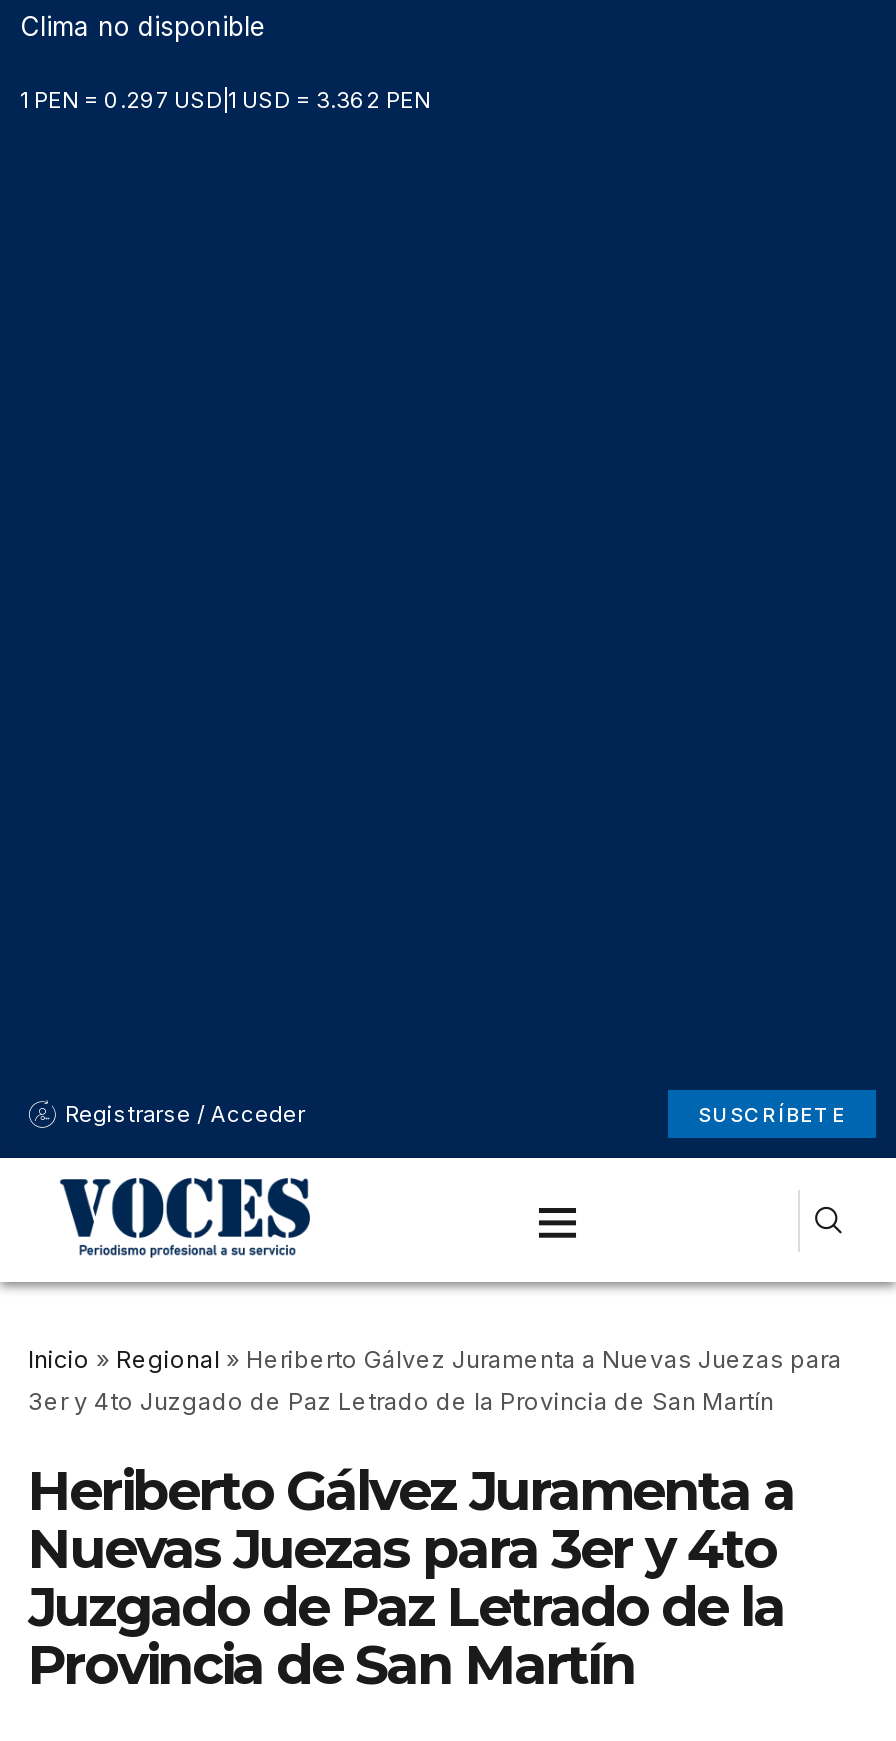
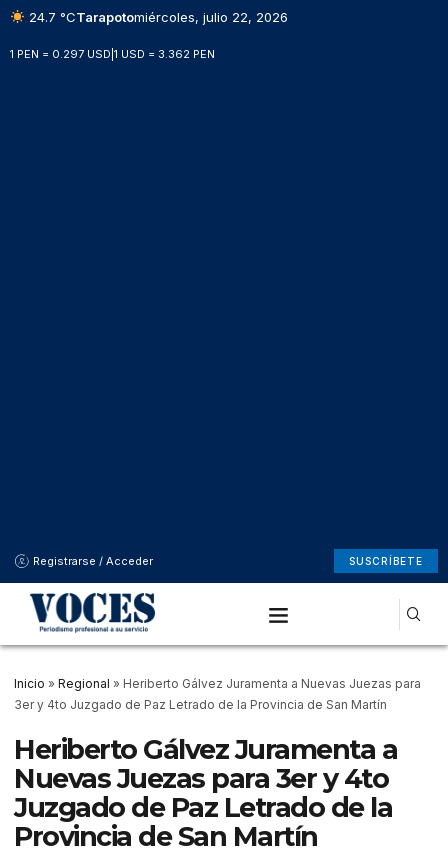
[20,10,266,42] Clima no disponible -> [25,9,288,25] 24.7 °CTarapotomiércoles, julio 22, 2026

